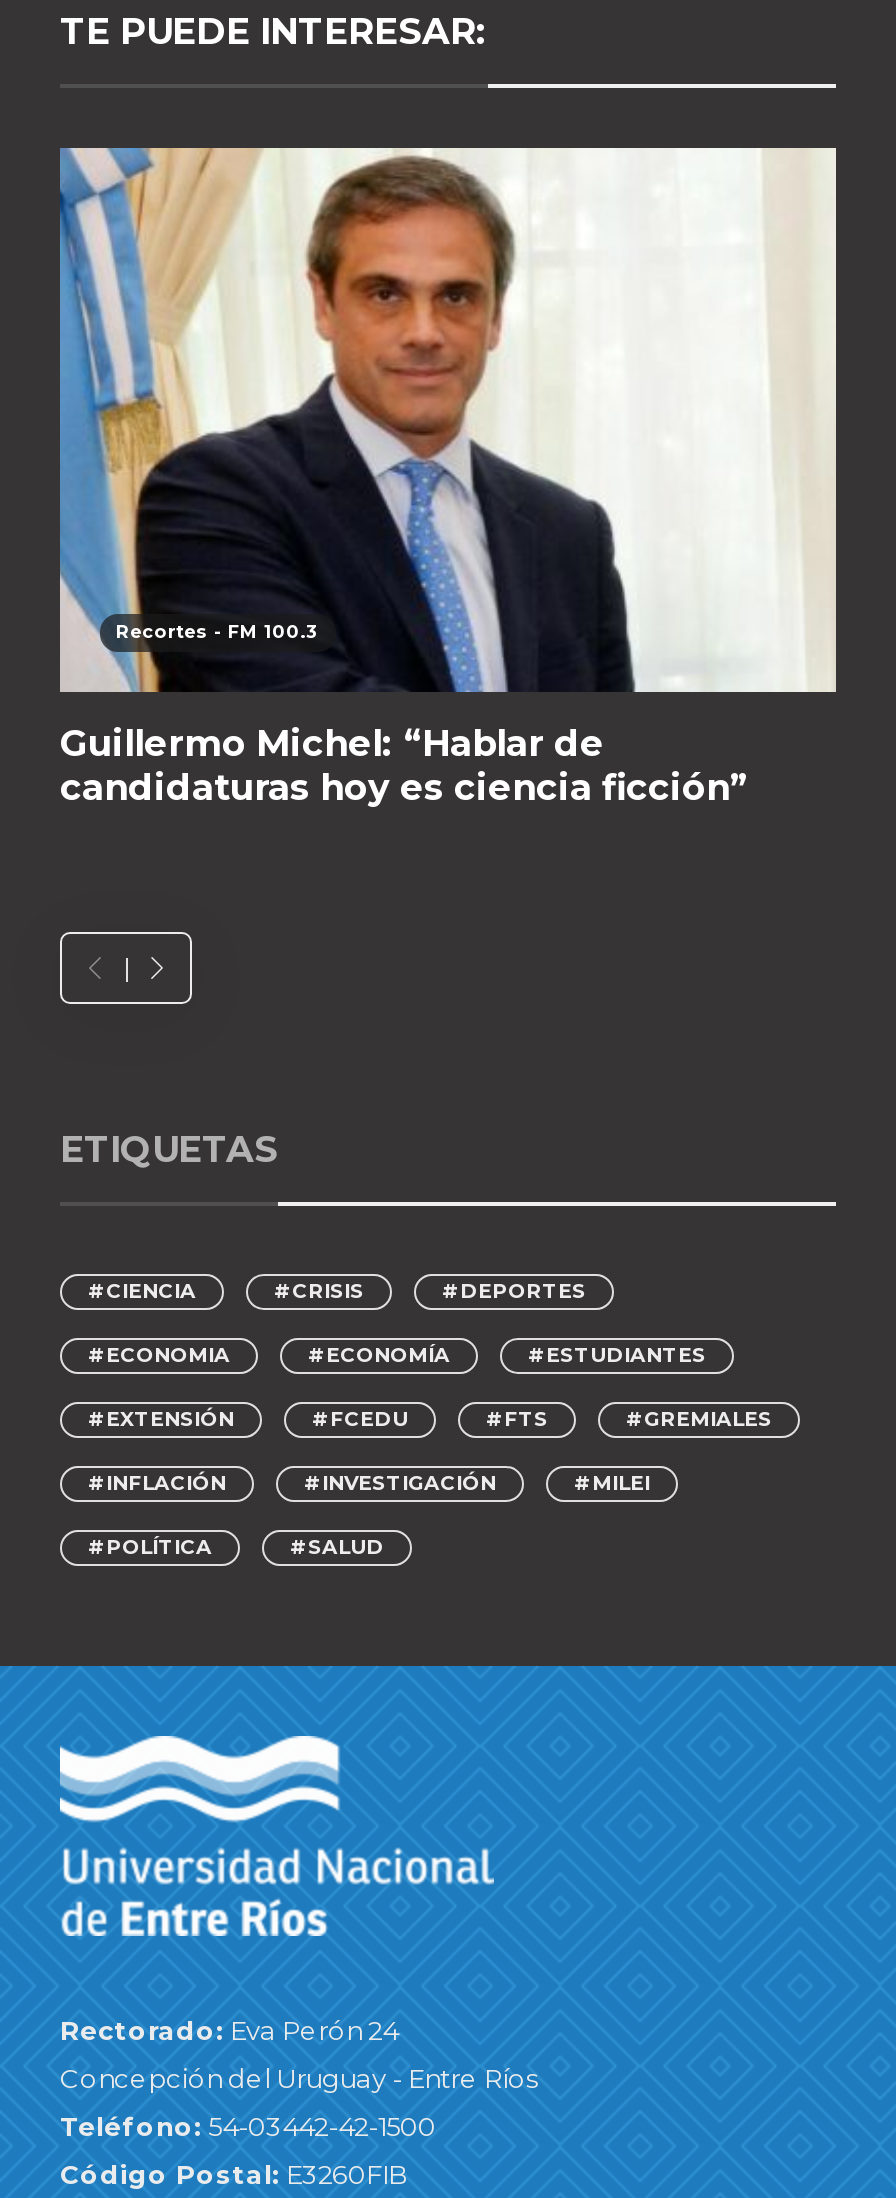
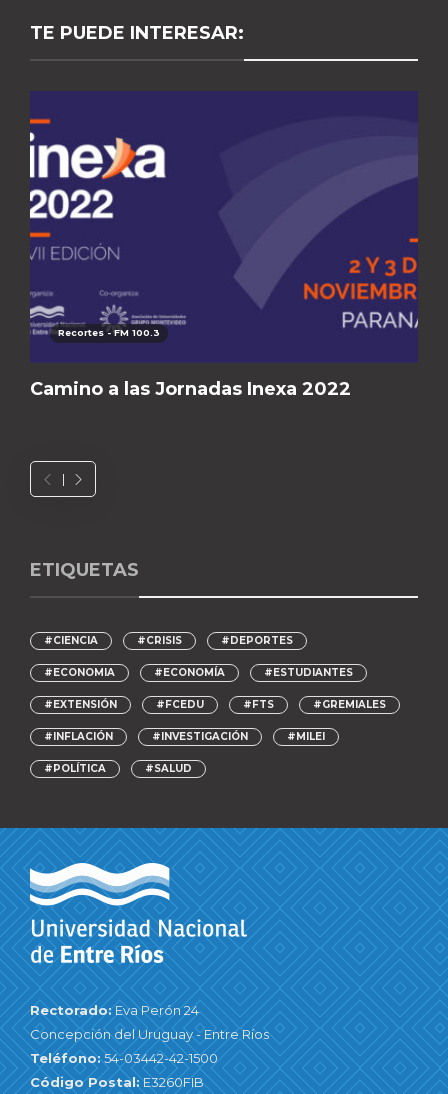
[58,146,838,809] [image] | Guillermo Michel: “Hablar de | candidaturas hoy es ciencia ficción” -> [29,91,419,400] [image] | Camino a las Jornadas Inexa 2022

